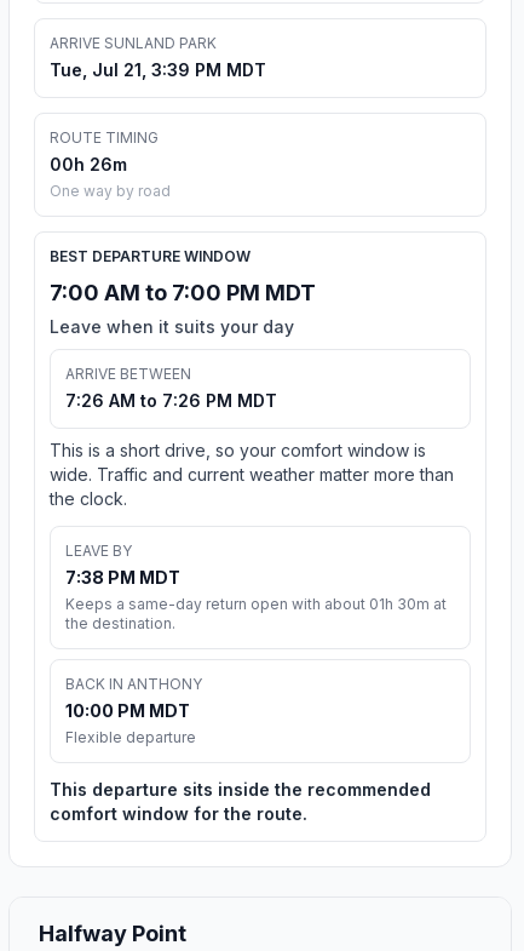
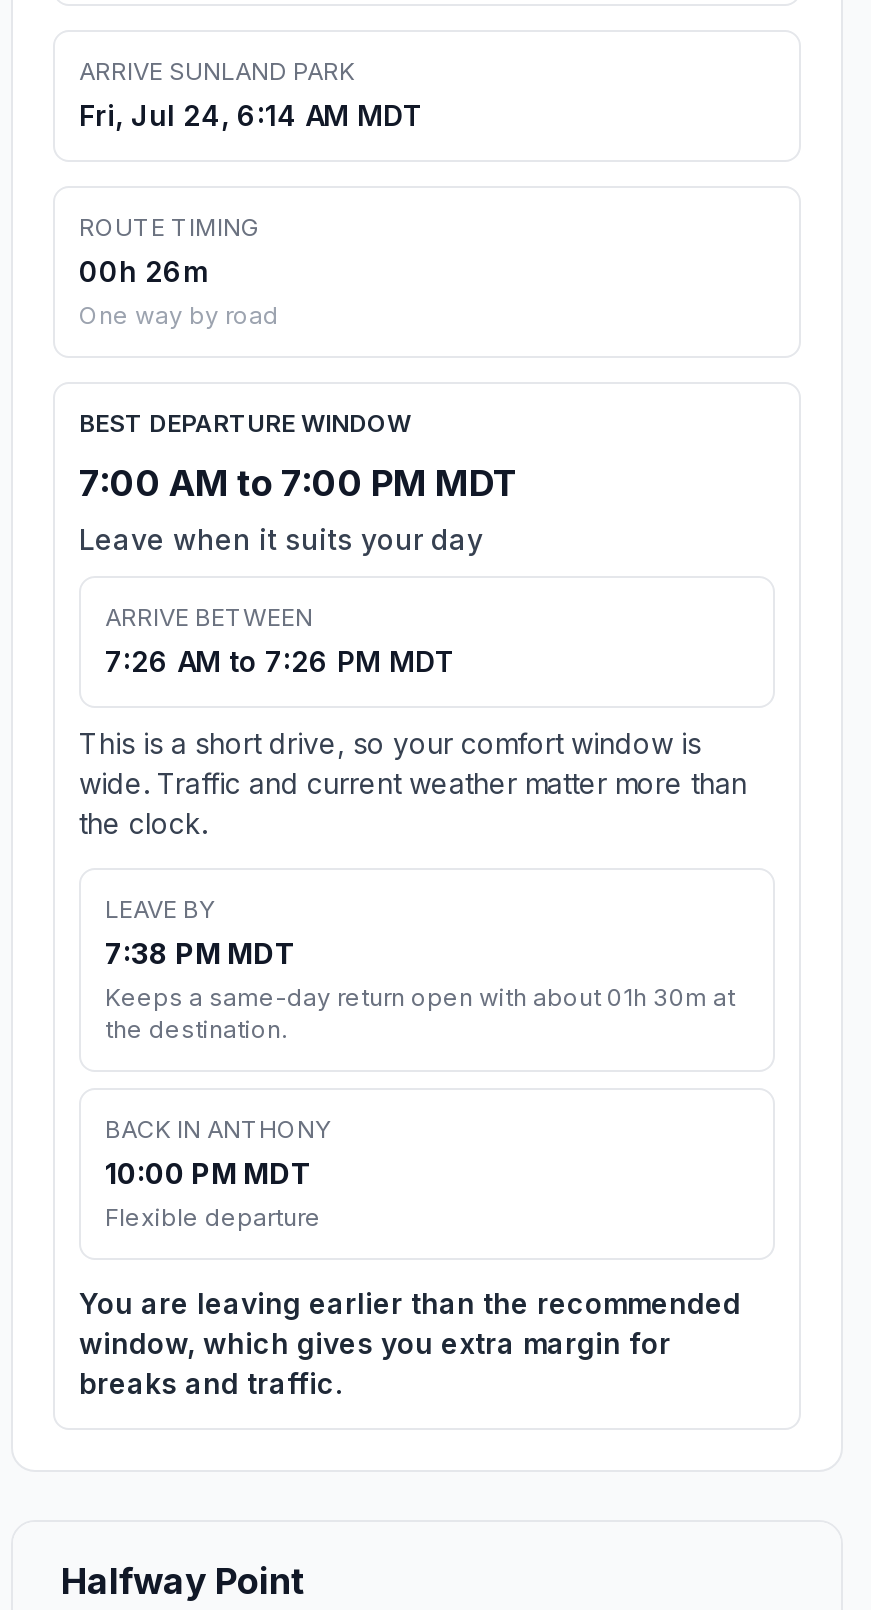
[50,60,266,80] Tue, Jul 21, 3:39 PM MDT -> [79,98,423,132] Fri, Jul 24, 6:14 AM MDT
[50,779,431,824] This departure sits inside the recommended | comfort window for the route. -> [79,1286,741,1400] You are leaving earlier than the recommended | window, which gives you extra margin for | breaks and traffic.

